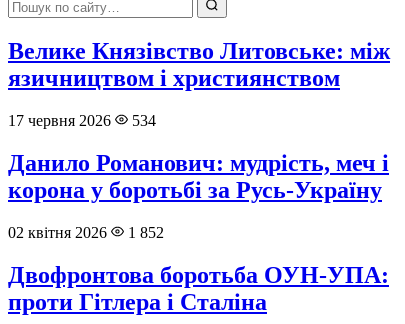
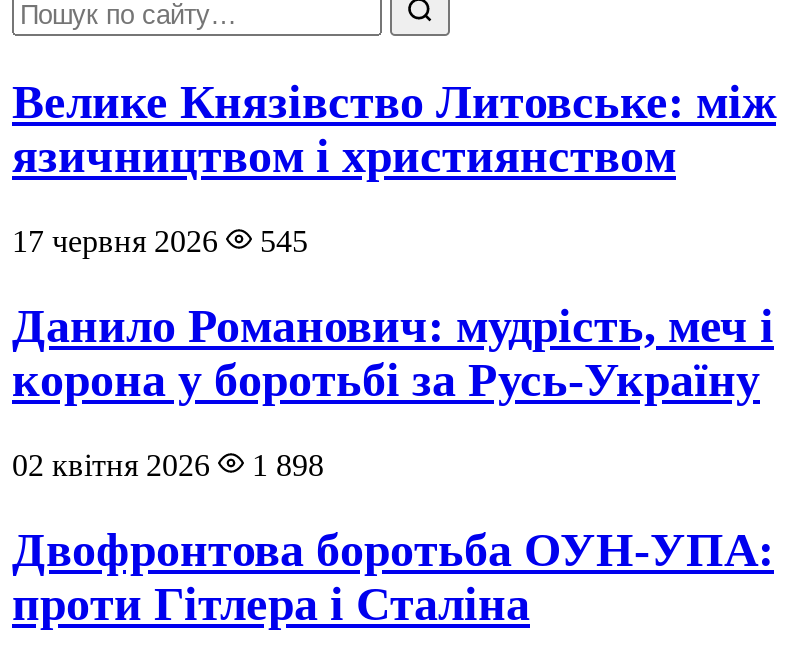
[8,112,156,129] 17 червня 2026 534 -> [12,224,308,258] 17 червня 2026 545
[8,224,164,241] 02 квітня 2026 1 852 -> [12,447,324,481] 02 квітня 2026 1 898

